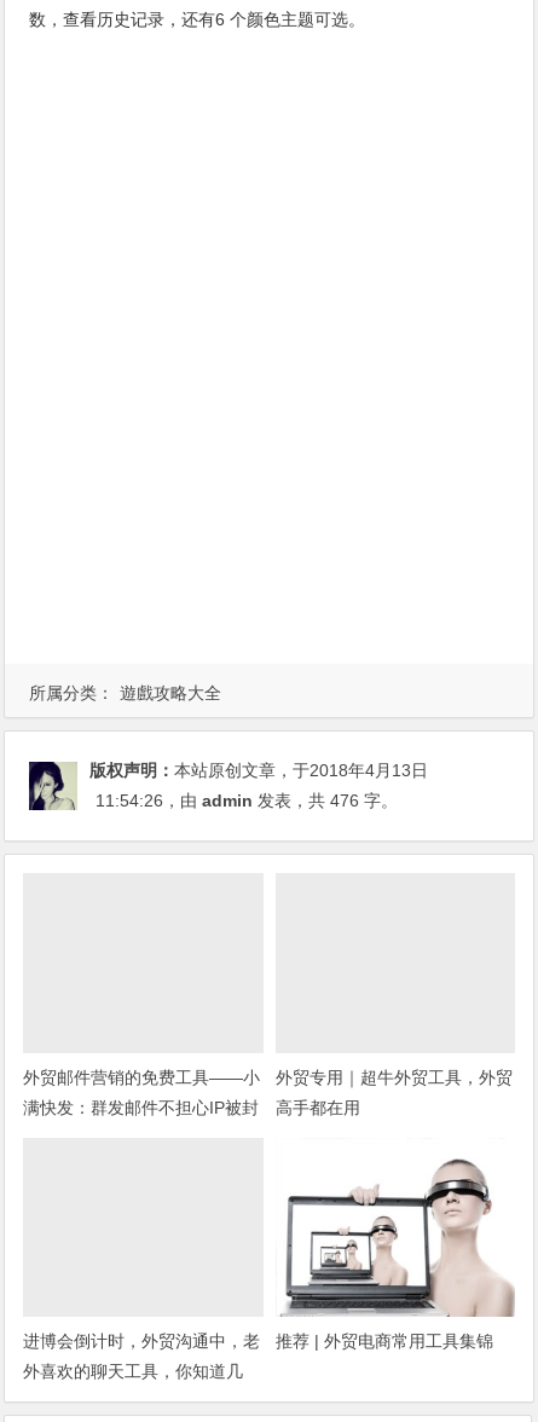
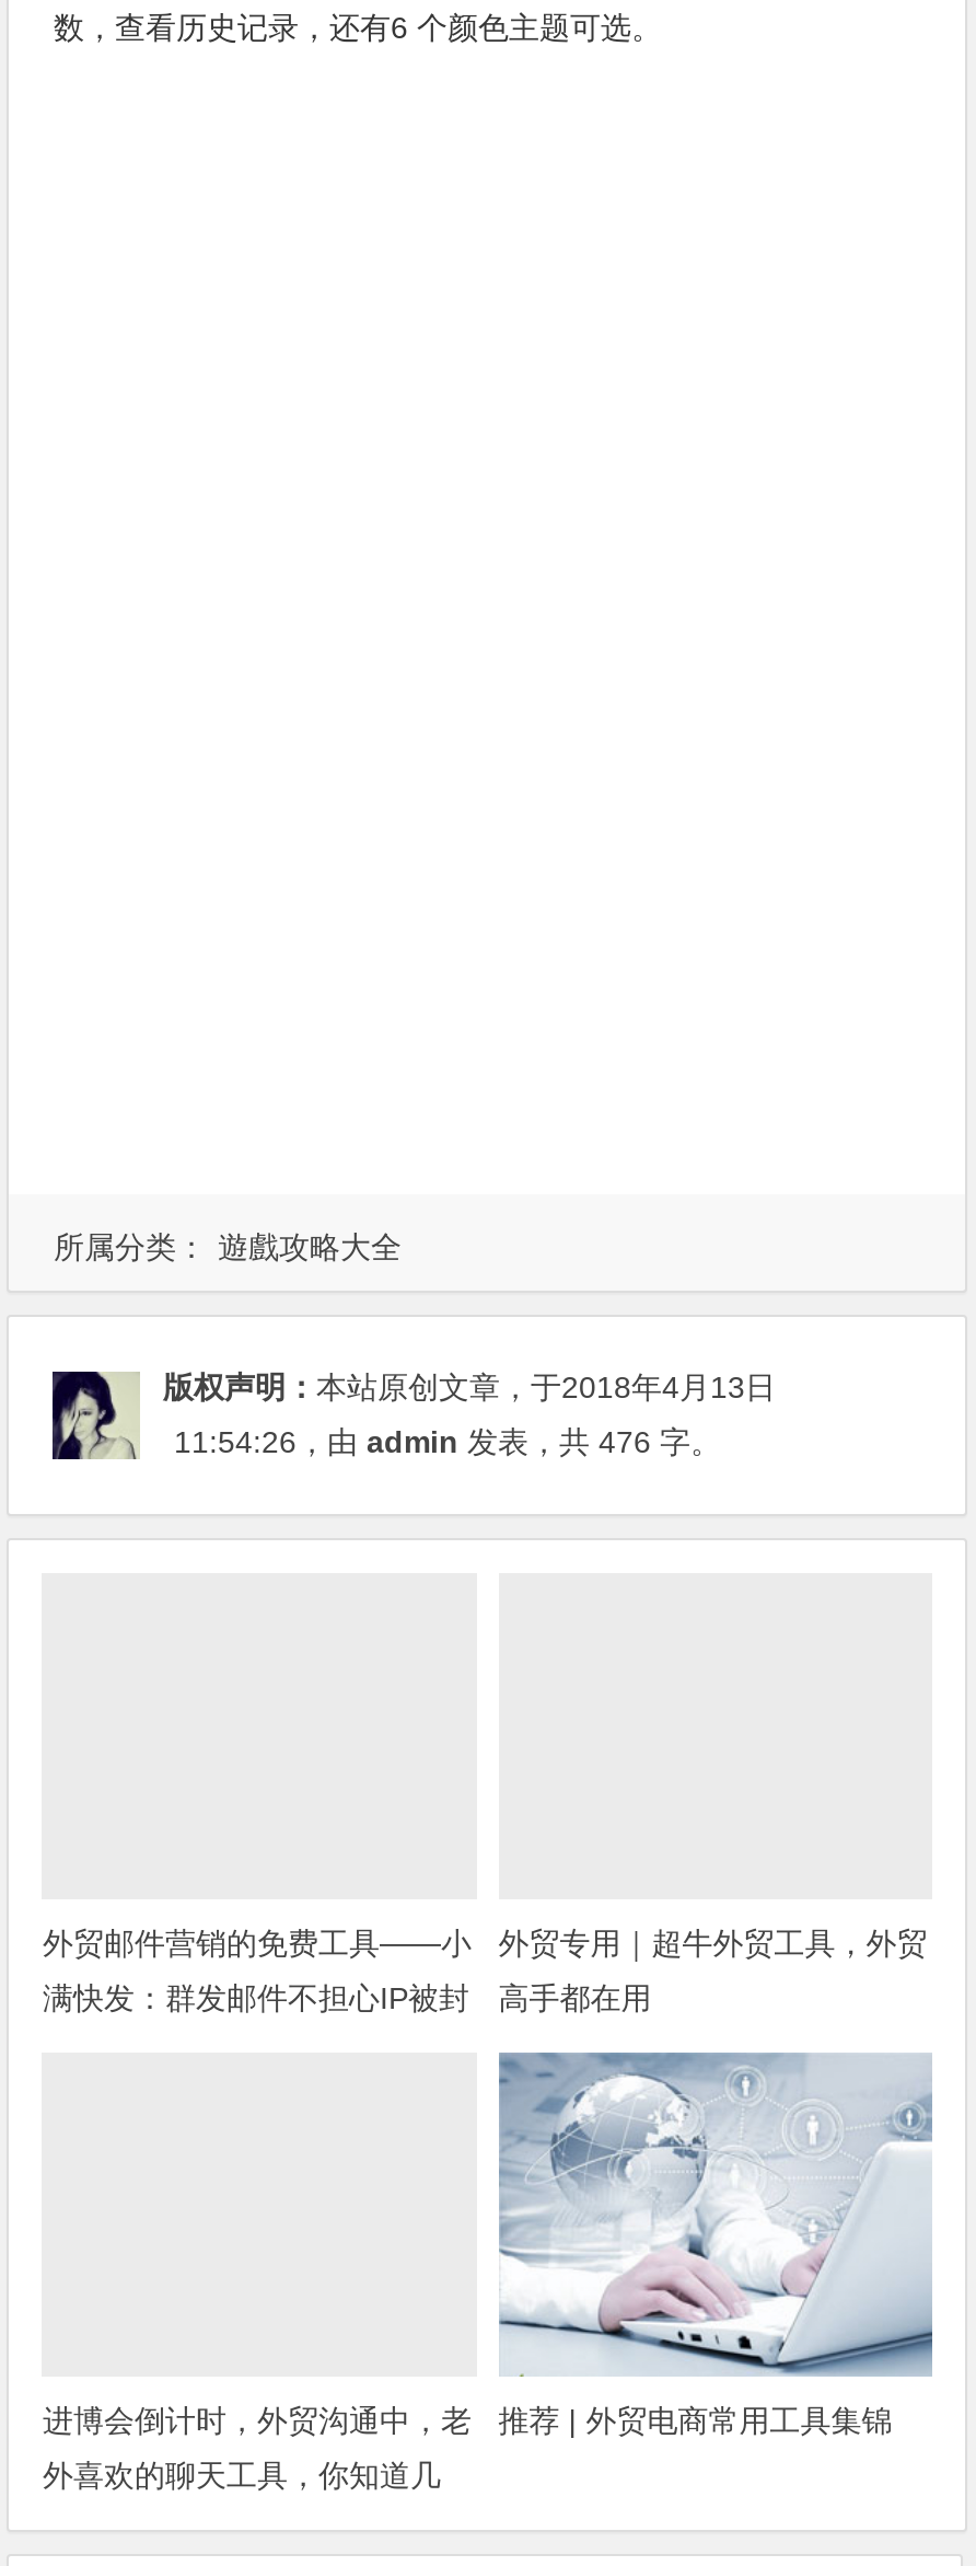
[276,1138,515,1318] [image] -> [497,2050,934,2379] [image]

